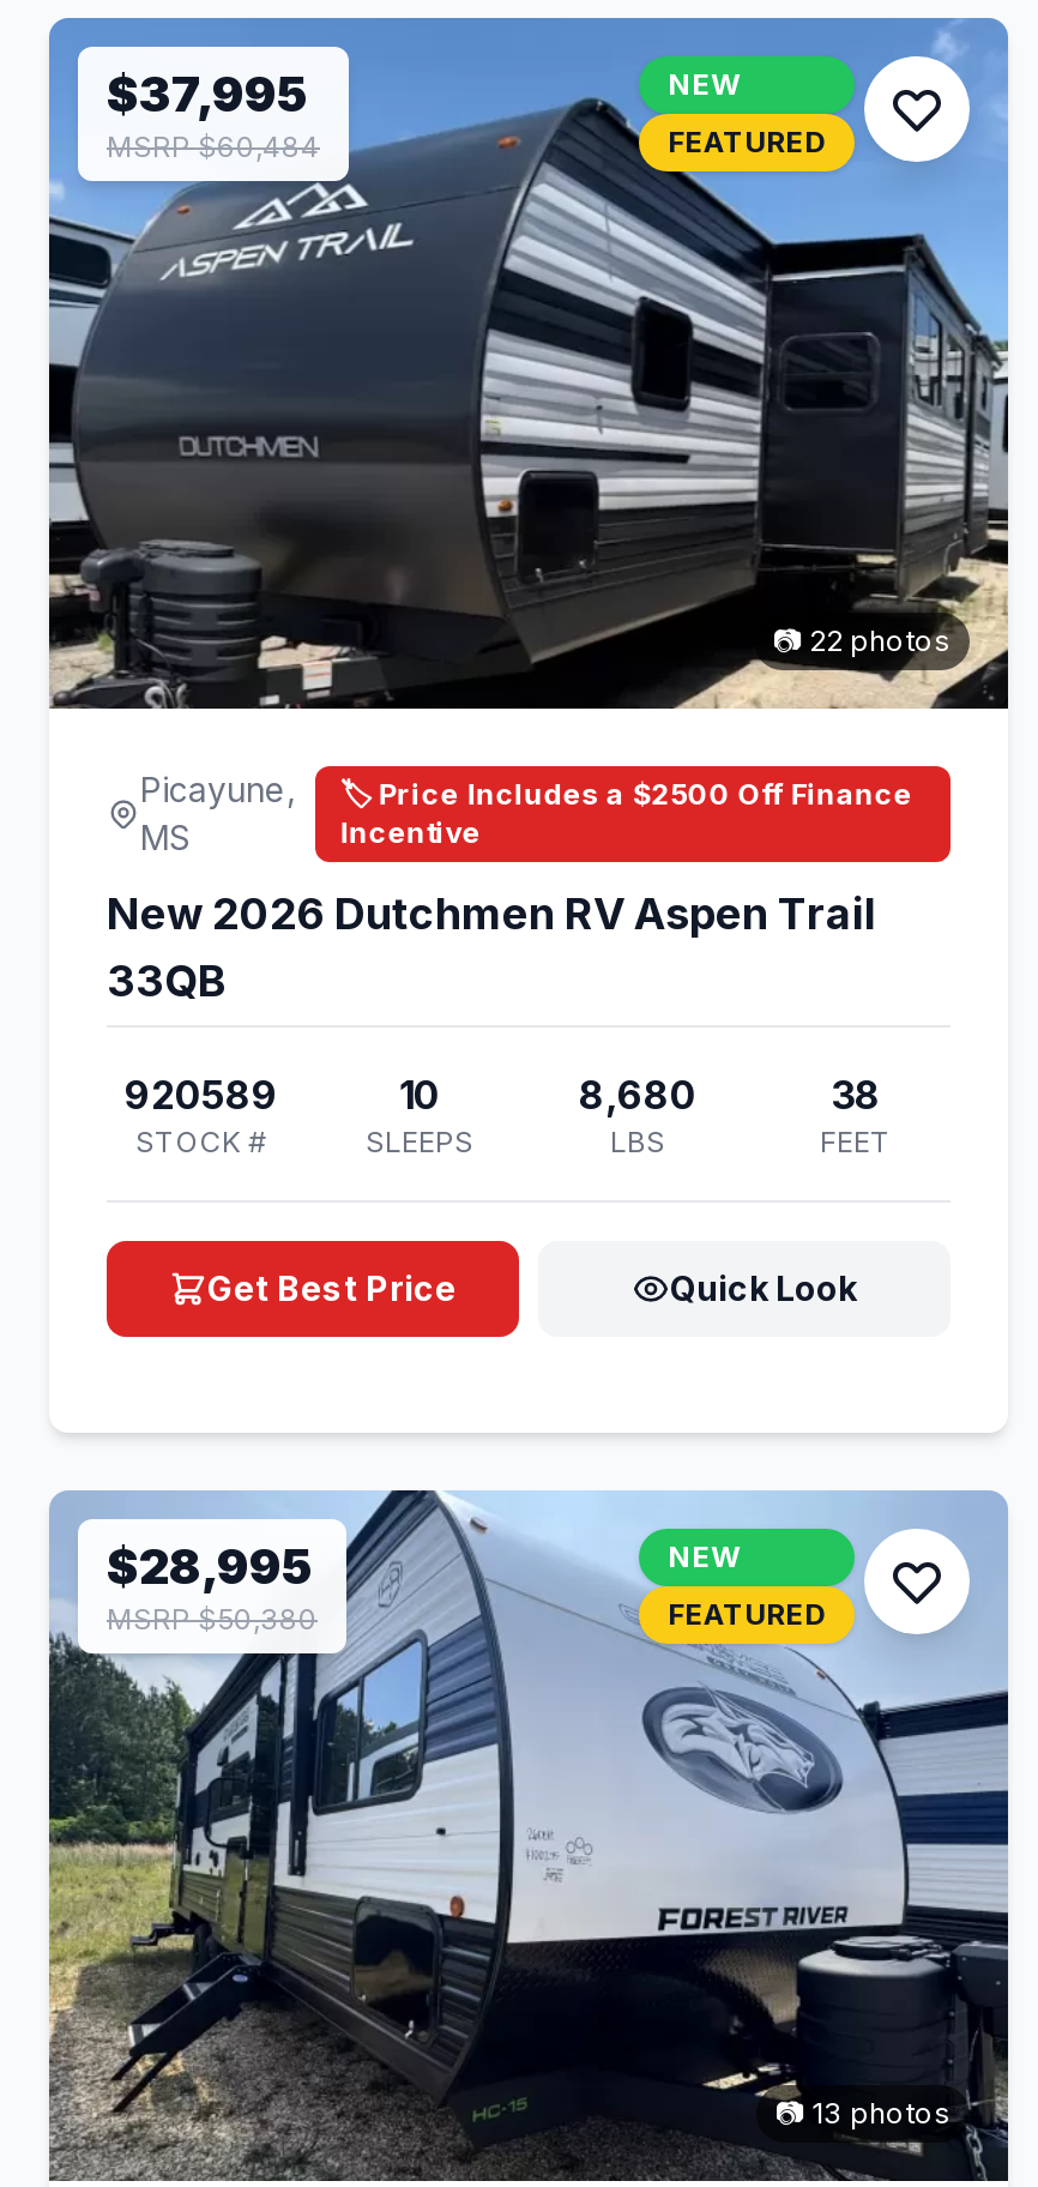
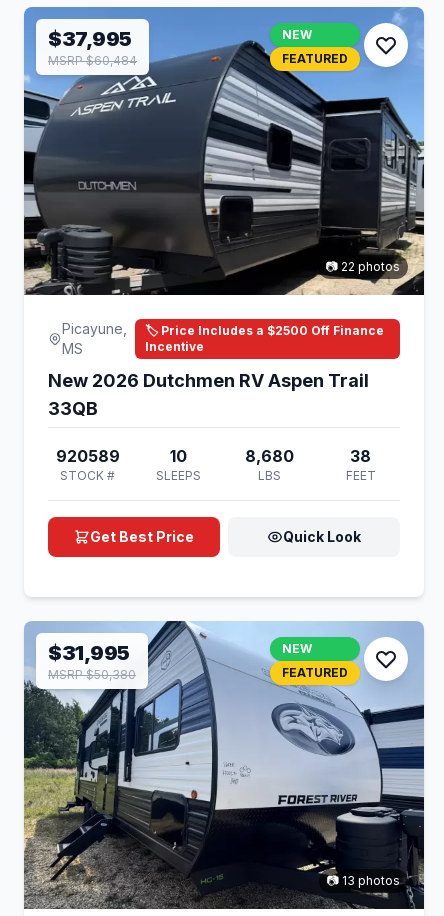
[107,1538,312,1596] $28,995 -> [48,641,129,665] $31,995

